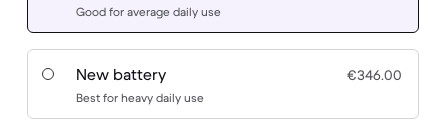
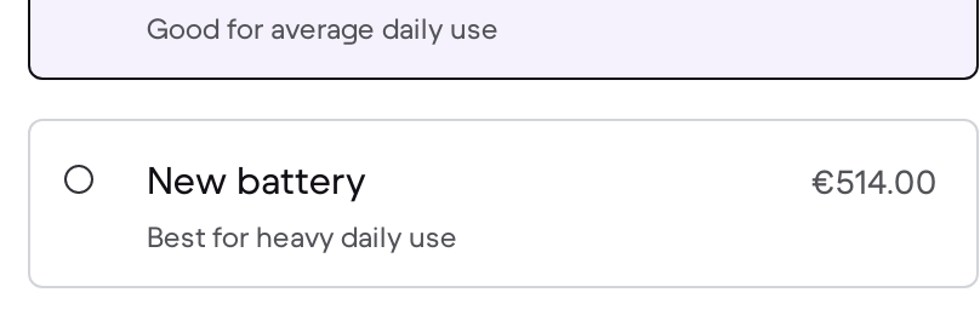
[347,66,402,84] €346.00 -> [811,161,938,204] €514.00

